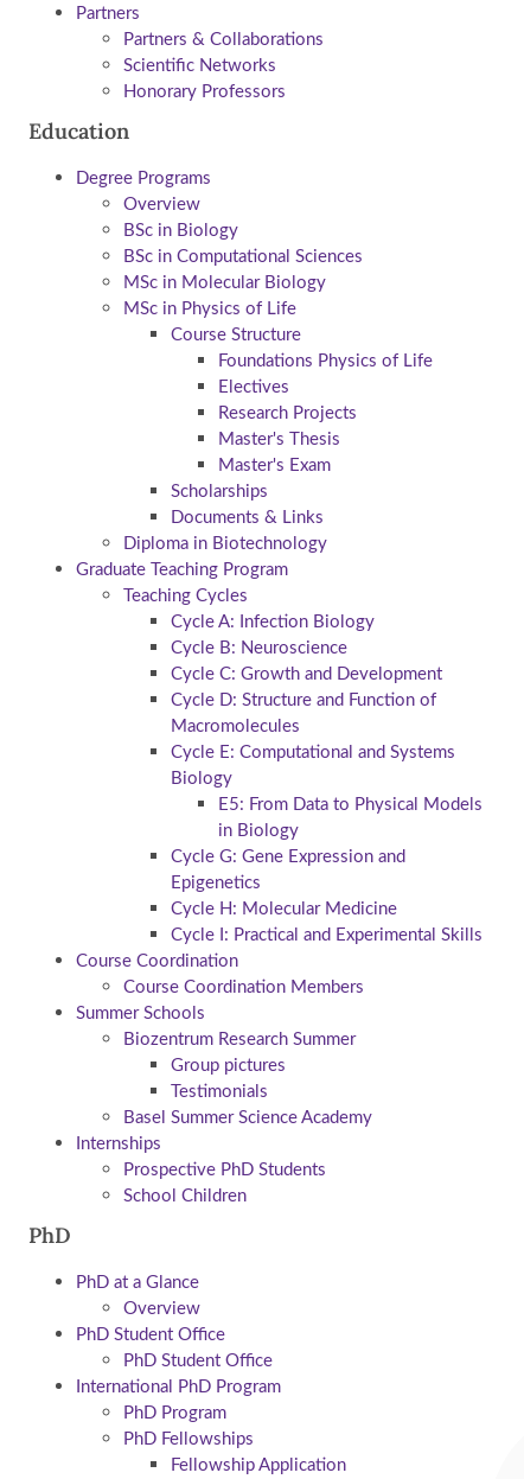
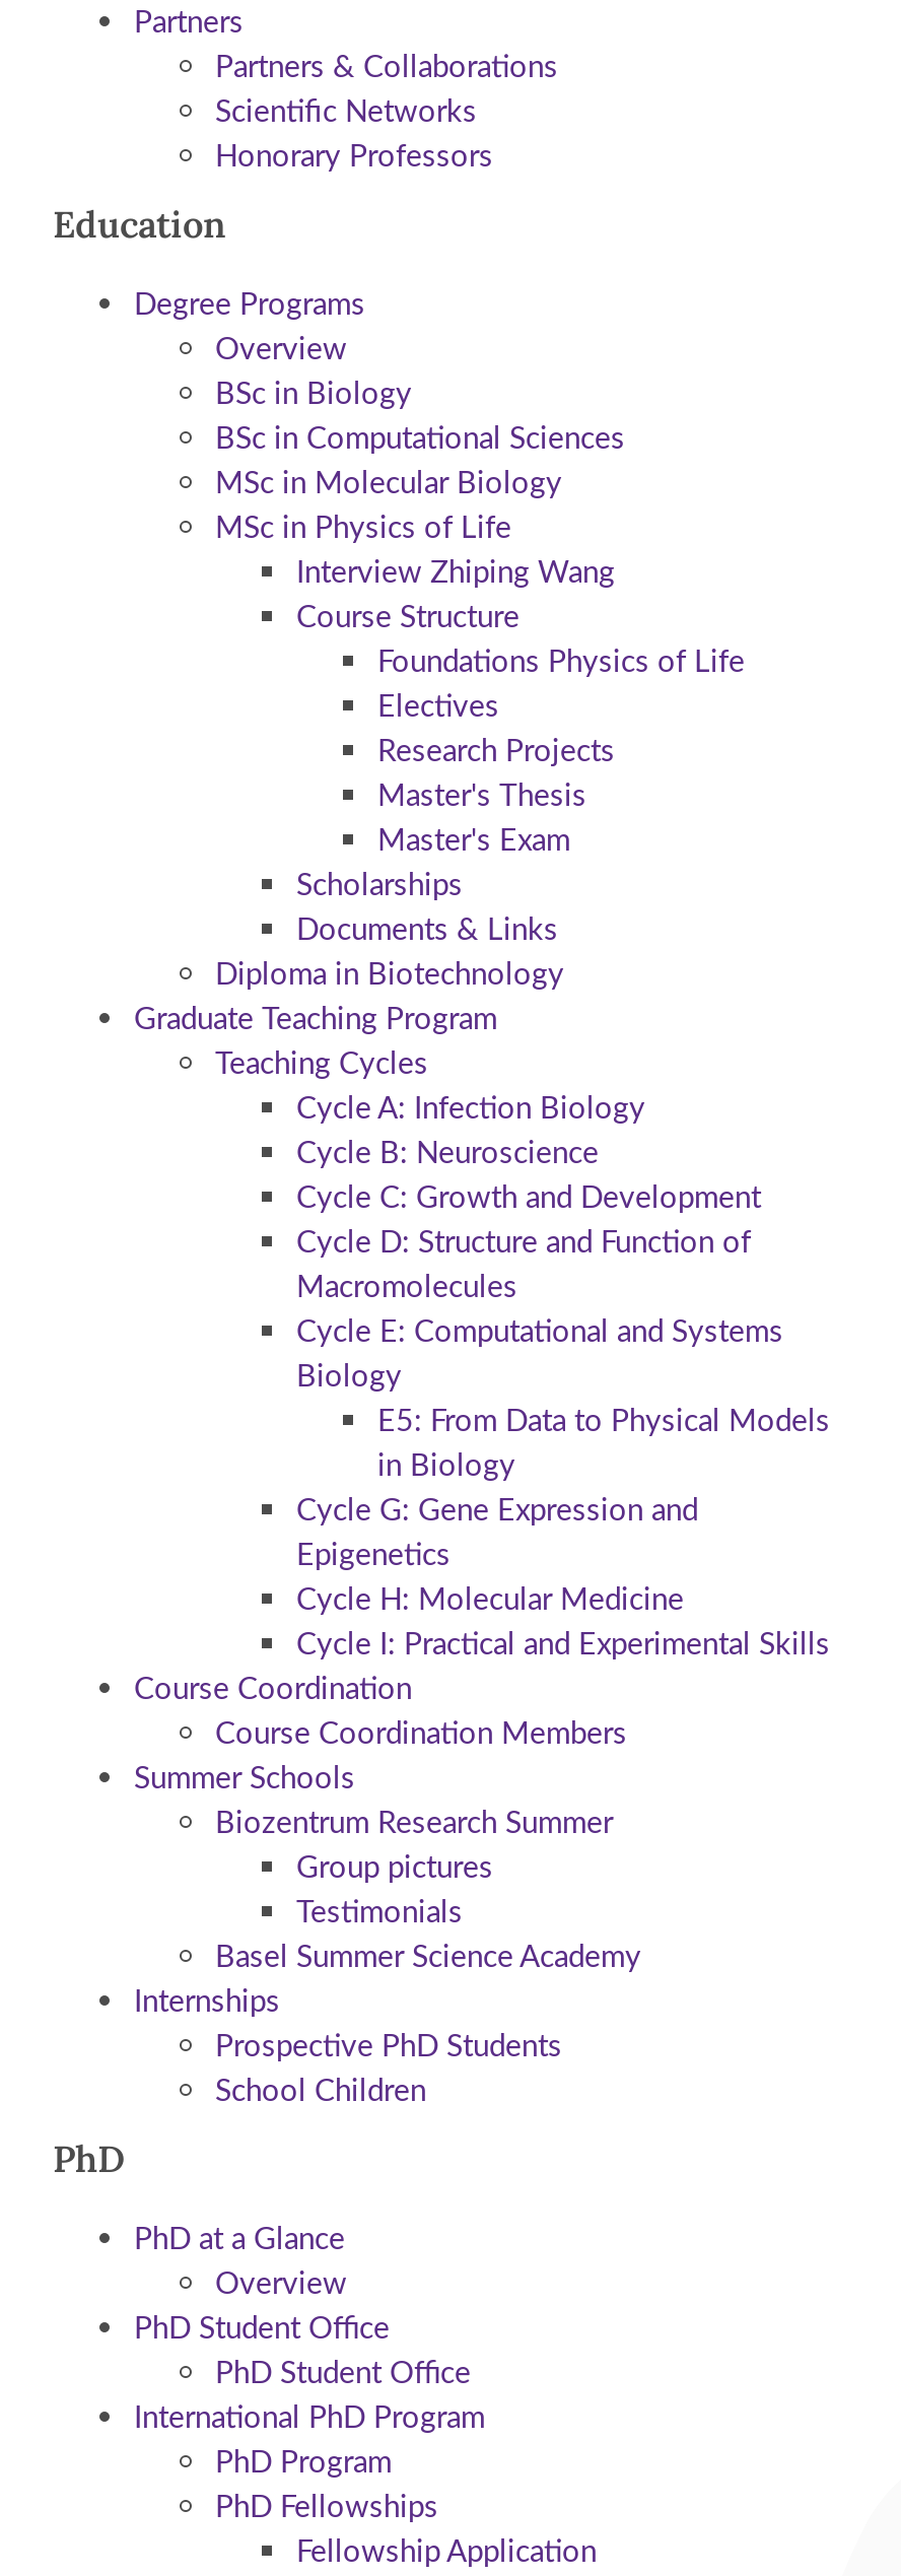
none -> [296,558,615,589] Interview Zhiping Wang

